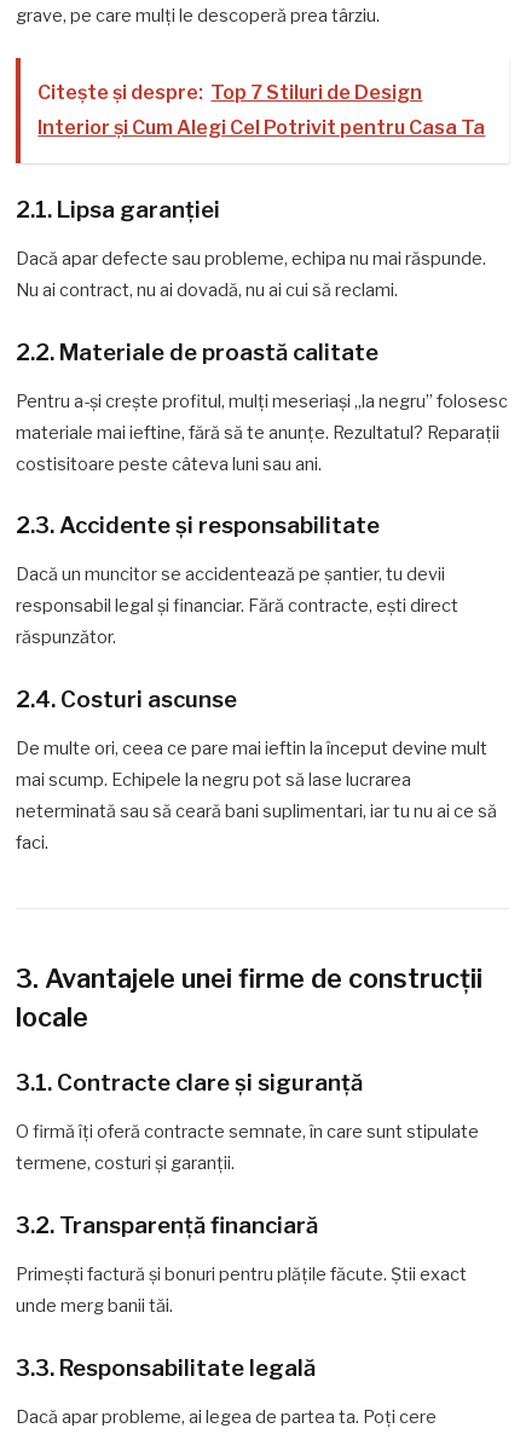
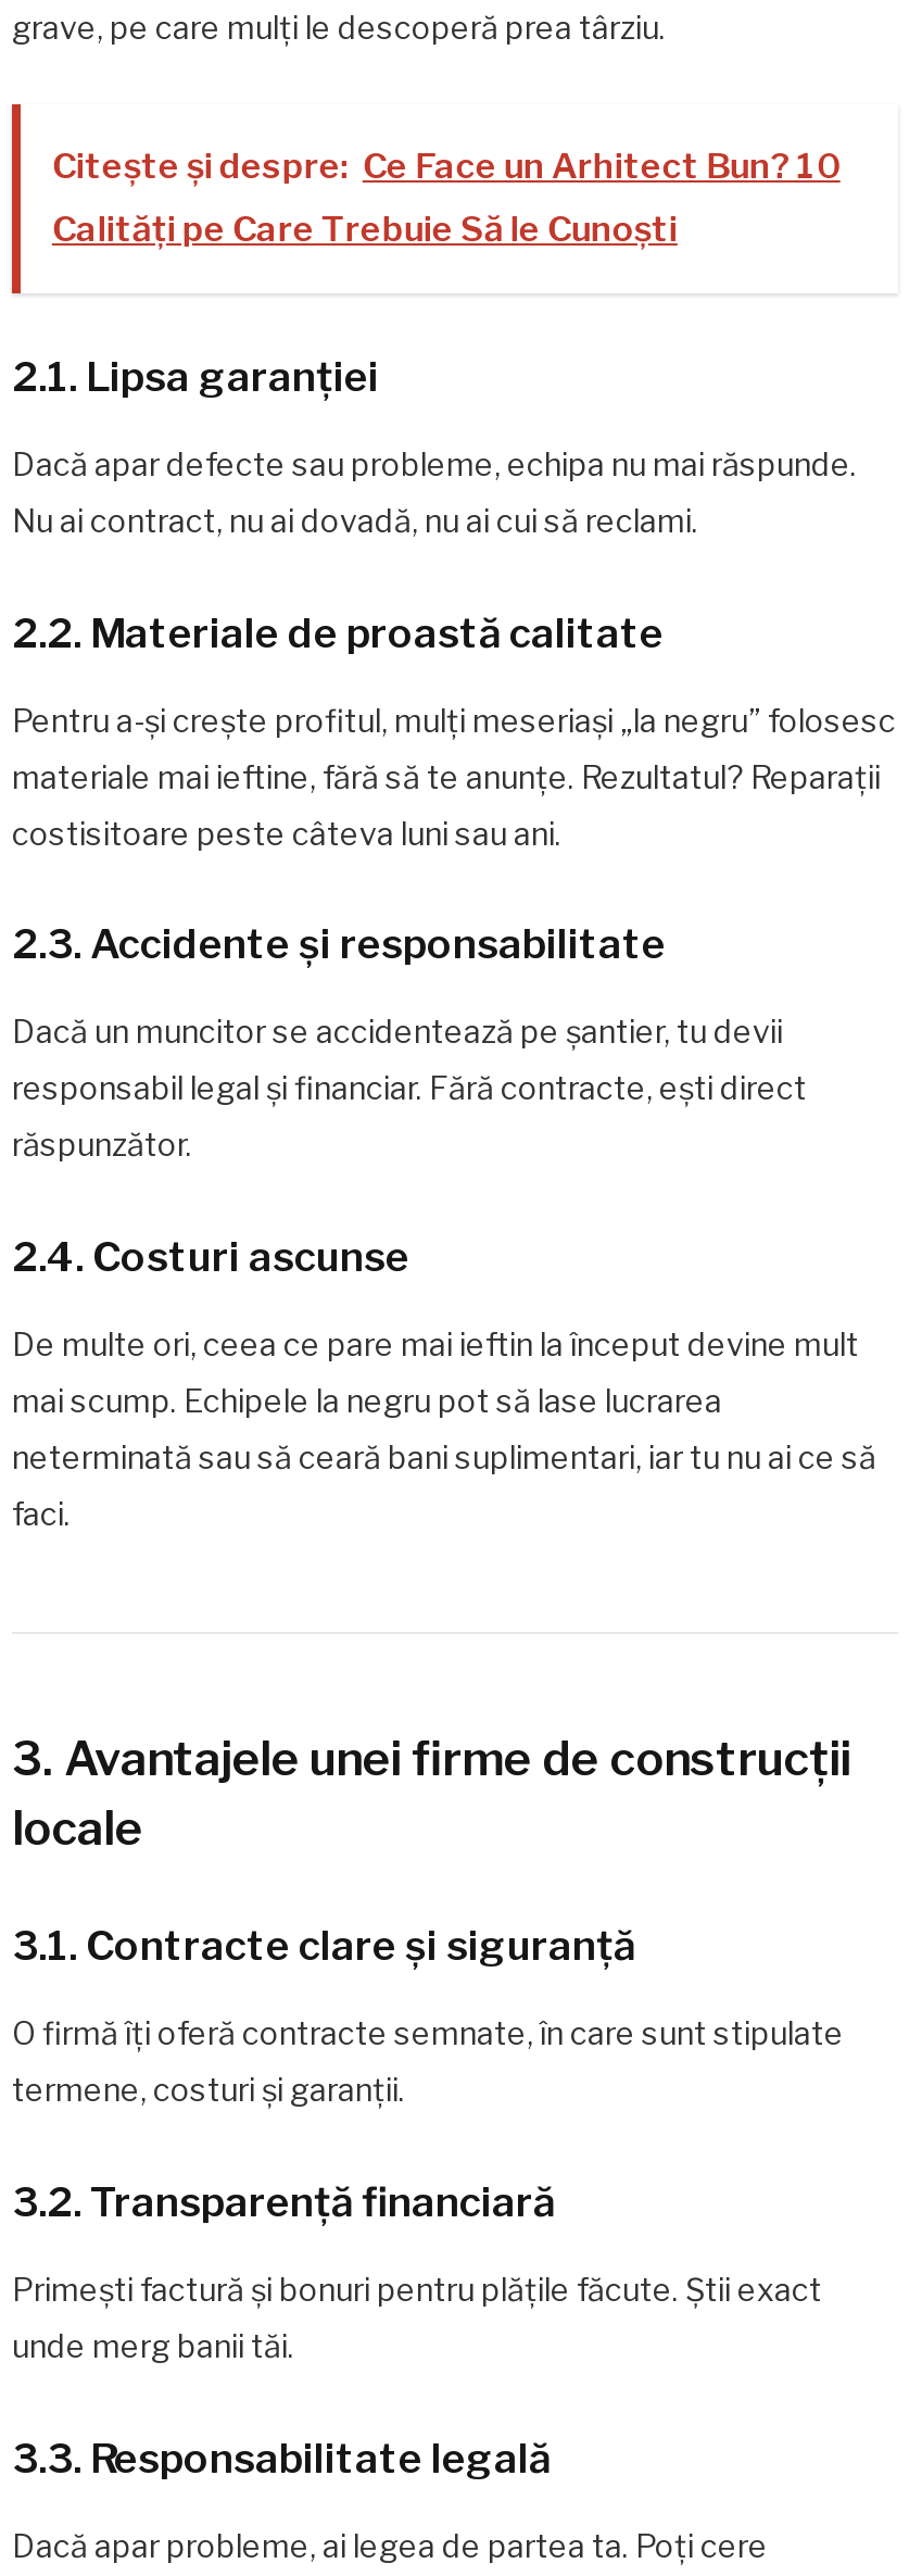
[38,81,423,104] Citește și despre: Top 7 Stiluri de Design -> [52,146,840,188] Citește și despre: Ce Face un Arhitect Bun? 10
[38,117,485,140] Interior și Cum Alegi Cel Potrivit pentru Casa Ta -> [52,209,677,251] Calități pe Care Trebuie Să le Cunoști

